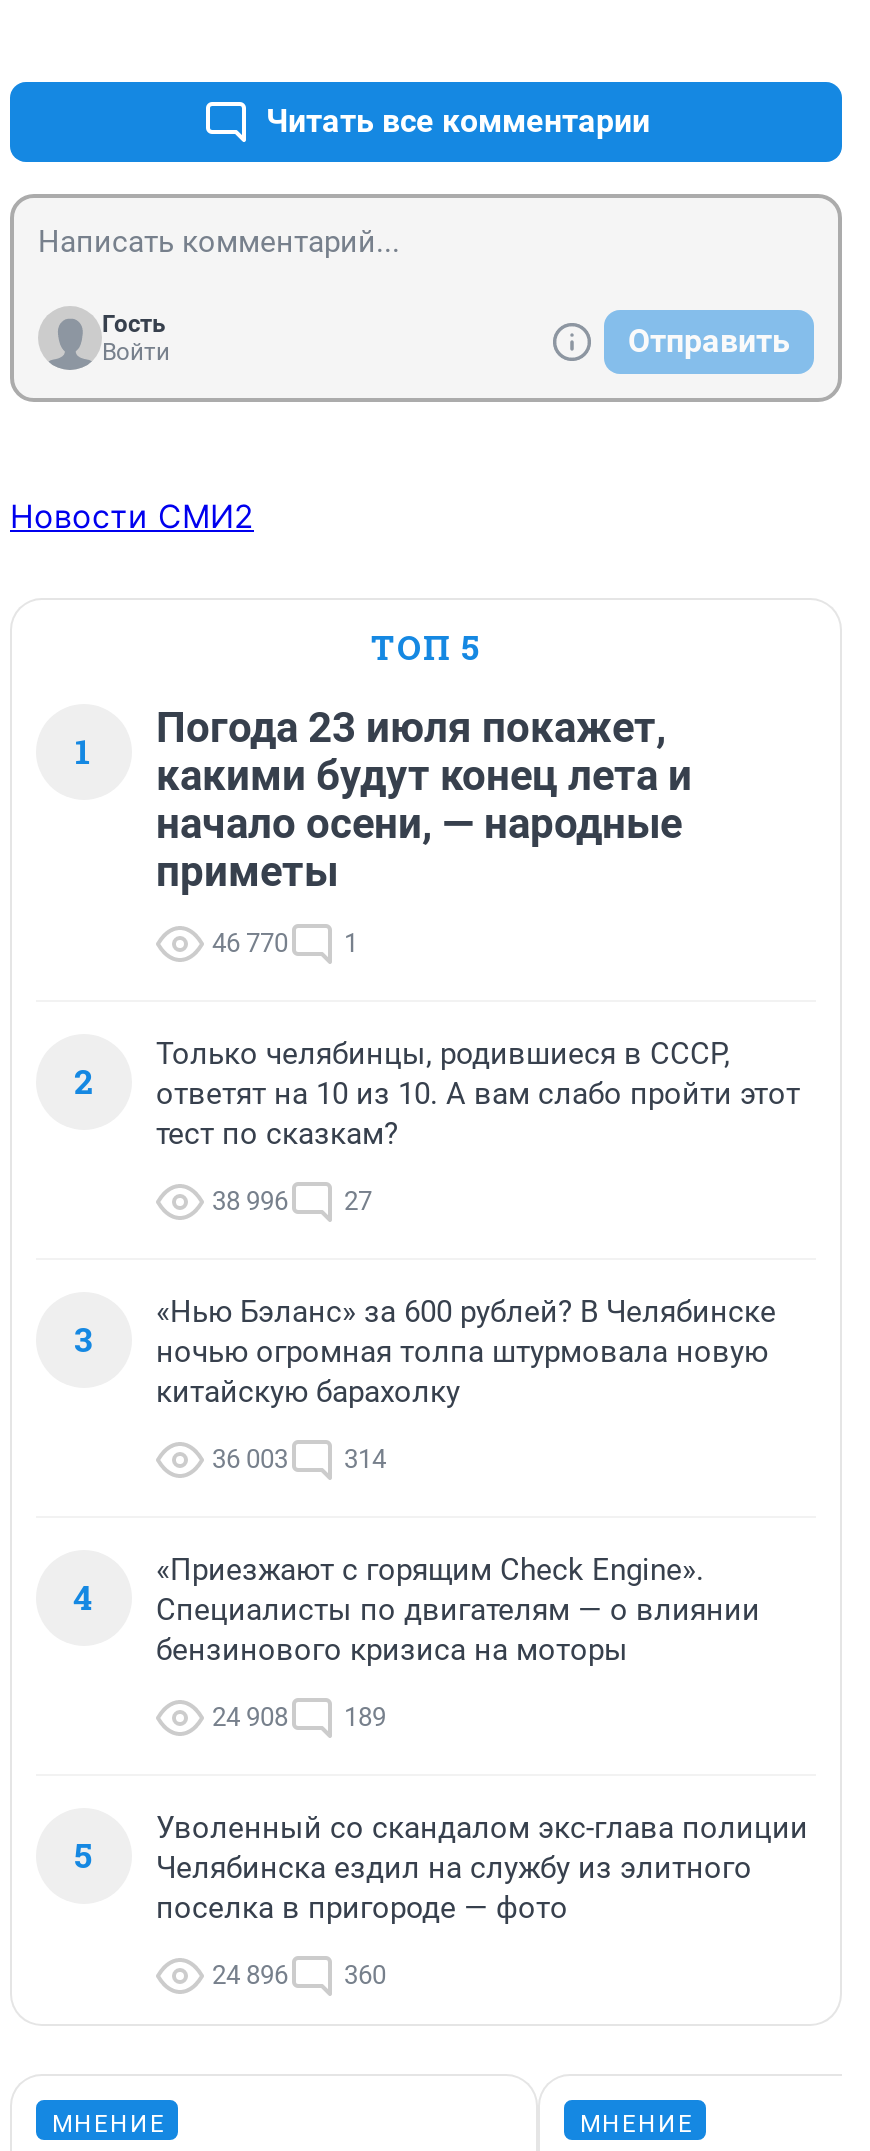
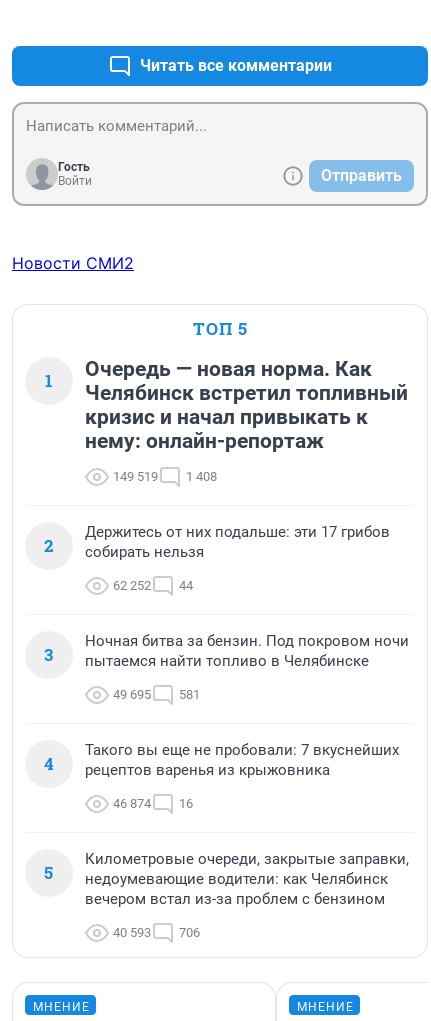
[156,703,692,895] Погода 23 июля покажет, | какими будут конец лета и | начало осени, — народные | приметы -> [85,357,408,453] Очередь — новая норма. Как | Челябинск встретил топливный | кризис и начал привыкать к | нему: онлайн-репортаж
[212,927,358,957] 46 770 | 1 -> [113,469,217,484] 149 519 | 1 408
[156,1035,800,1151] Только челябинцы, родившиеся в СССР, | ответят на 10 из 10. А вам слабо пройти этот | тест по сказкам? -> [85,523,390,561] Держитесь от них подальше: эти 17 грибов | собирать нельзя
[212,1185,372,1215] 38 996 | 27 -> [113,578,193,593] 62 252 | 44
[156,1293,776,1409] «Нью Бэланс» за 600 рублей? В Челябинске | ночью огромная толпа штурмовала новую | китайскую барахолку -> [85,632,409,670] Ночная битва за бензин. Под покровом ночи | пытаемся найти топливо в Челябинске
[212,1443,386,1473] 36 003 | 314 -> [113,687,200,702] 49 695 | 581
[156,1551,760,1667] «Приезжают с горящим Check Engine». | Специалисты по двигателям — о влиянии | бензинового кризиса на моторы -> [85,741,399,779] Такого вы еще не пробовали: 7 вкуснейших | рецептов варенья из крыжовника
[212,1701,386,1731] 24 908 | 189 -> [113,796,193,811] 46 874 | 16
[156,1809,808,1925] Уволенный со скандалом экс-глава полиции | Челябинска ездил на службу из элитного | поселка в пригороде — фото -> [85,850,409,908] Километровые очереди, закрытые заправки, | недоумевающие водители: как Челябинск | вечером встал из-за проблем с бензином
[212,1959,386,1989] 24 896 | 360 -> [113,925,200,940] 40 593 | 706

